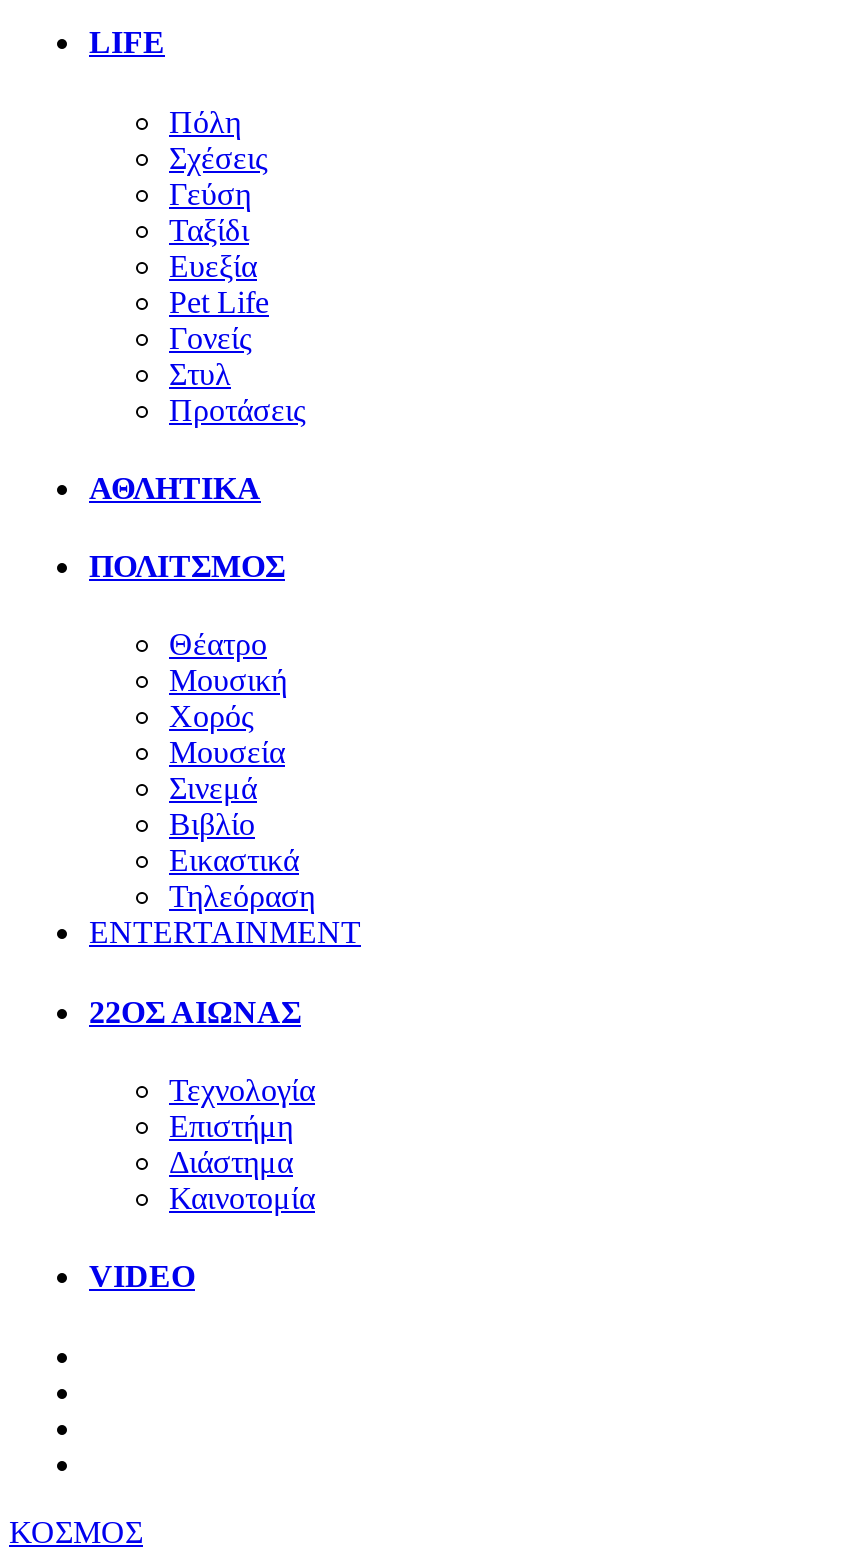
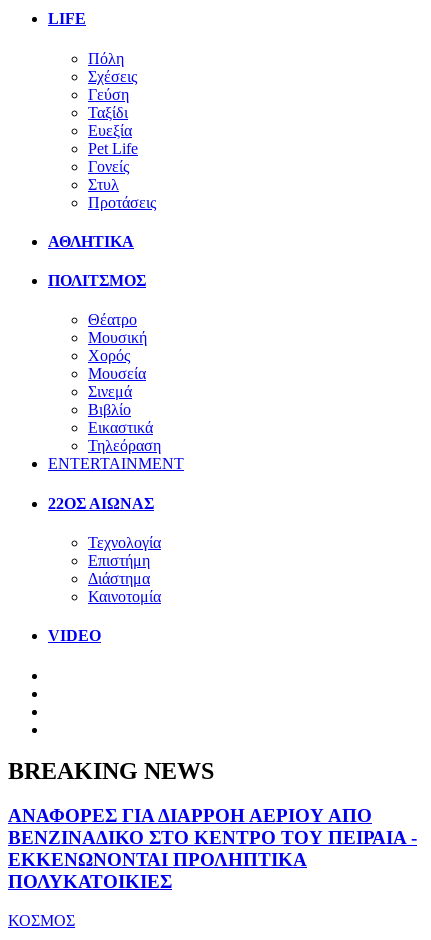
none -> [8,758,417,892] BREAKING NEWS | ΑΝΑΦΟΡΕΣ ΓΙΑ ΔΙΑΡΡΟΗ ΑΕΡΙΟΥ ΑΠΟ | ΒΕΝΖΙΝΑΔΙΚΟ ΣΤΟ ΚΕΝΤΡΟ ΤΟΥ ΠΕΙΡΑΙΑ - | ΕΚΚΕΝΩΝΟΝΤΑΙ ΠΡΟΛΗΠΤΙΚΑ | ΠΟΛΥΚΑΤΟΙΚΙΕΣ

